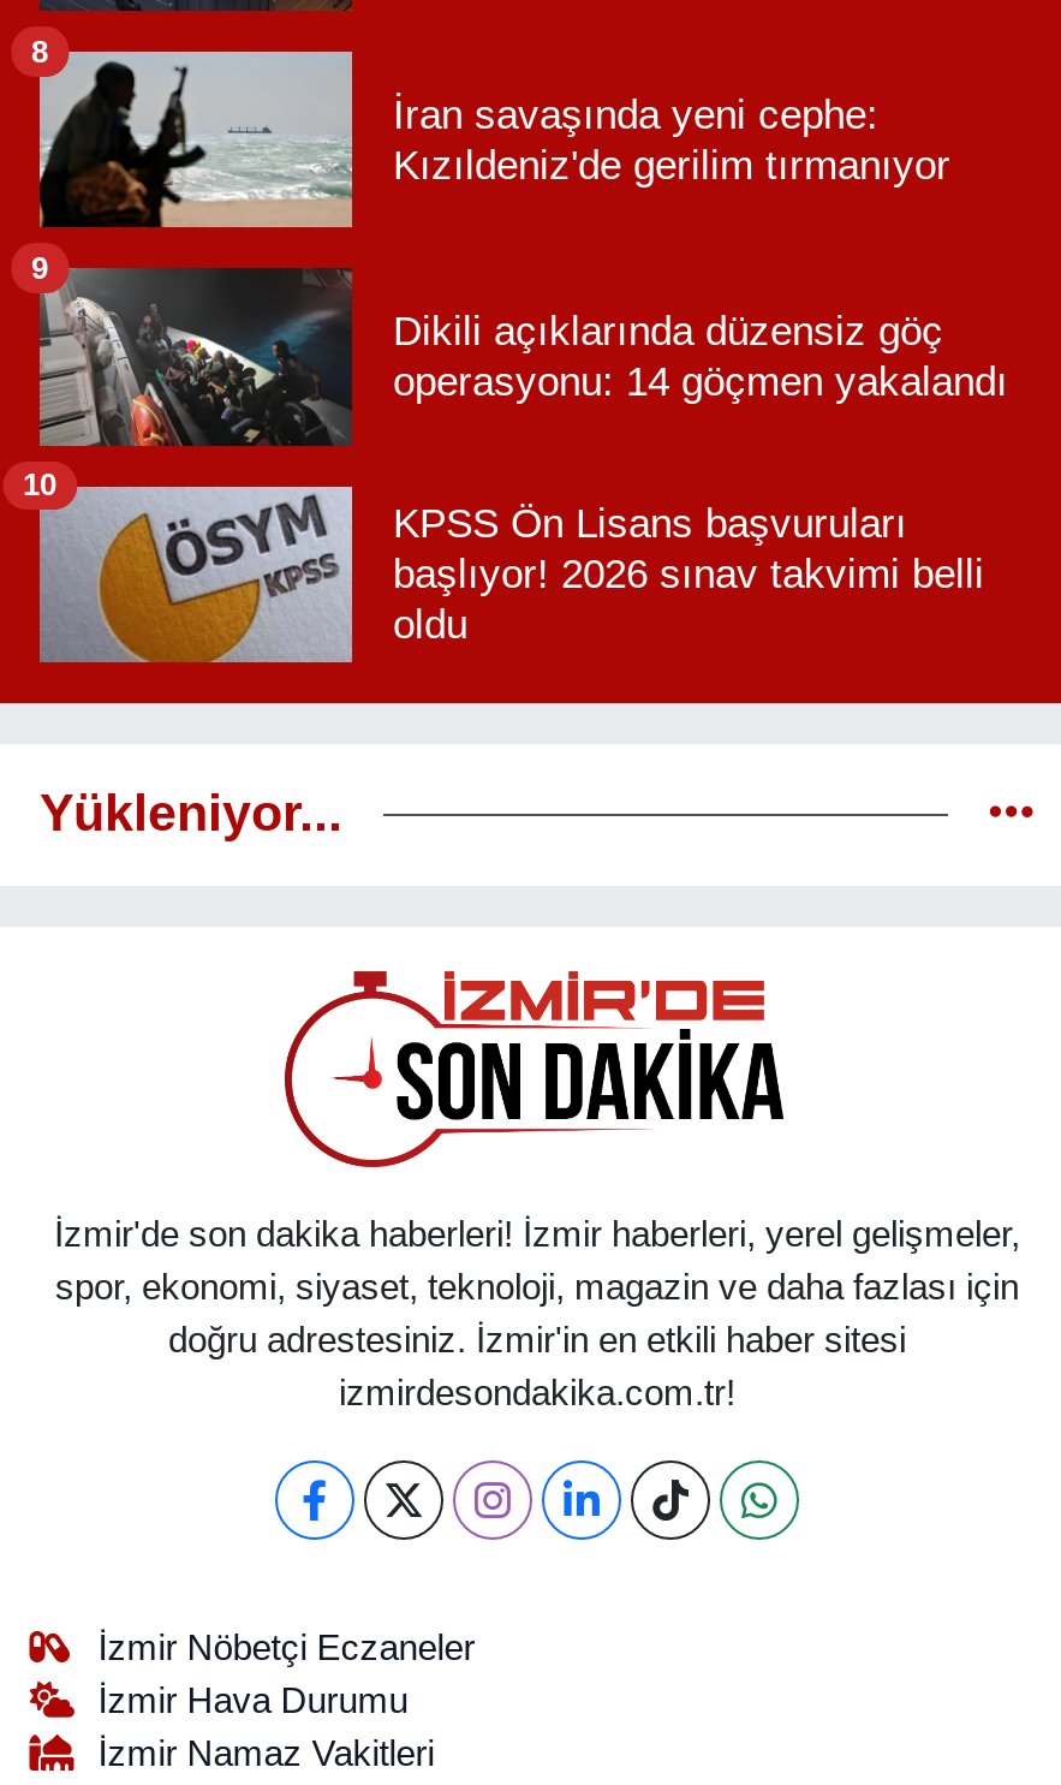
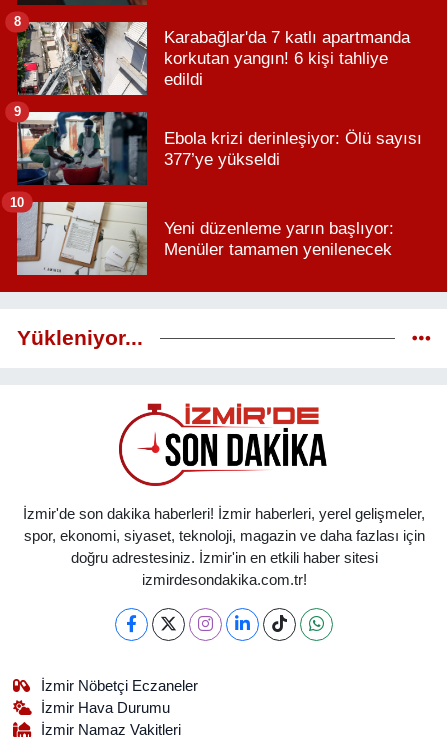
[37,48,950,231] [image] | İran savaşında yeni cephe: | Kızıldeniz'de gerilim tırmanıyor -> [16,21,410,96] [image] | Karabağlar'da 7 katlı apartmanda | korkutan yangın! 6 kişi tahliye | edildi
[37,267,1008,447] [image] | Dikili açıklarında düzensiz göç | operasyonu: 14 göçmen yakalandı -> [16,111,422,186] [image] | Ebola krizi derinleşiyor: Ölü sayısı | 377’ye yükseldi
[40,486,984,664] [image] | KPSS Ön Lisans başvuruları | başlıyor! 2026 sınav takvimi belli | oldu -> [17,201,394,276] [image] | Yeni düzenleme yarın başlıyor: | Menüler tamamen yenilenecek

